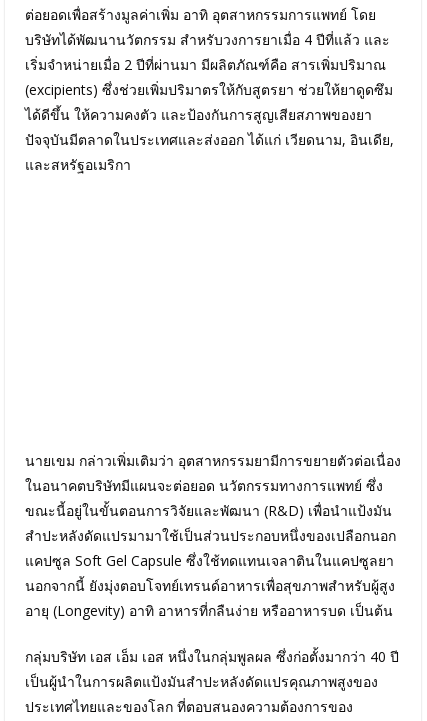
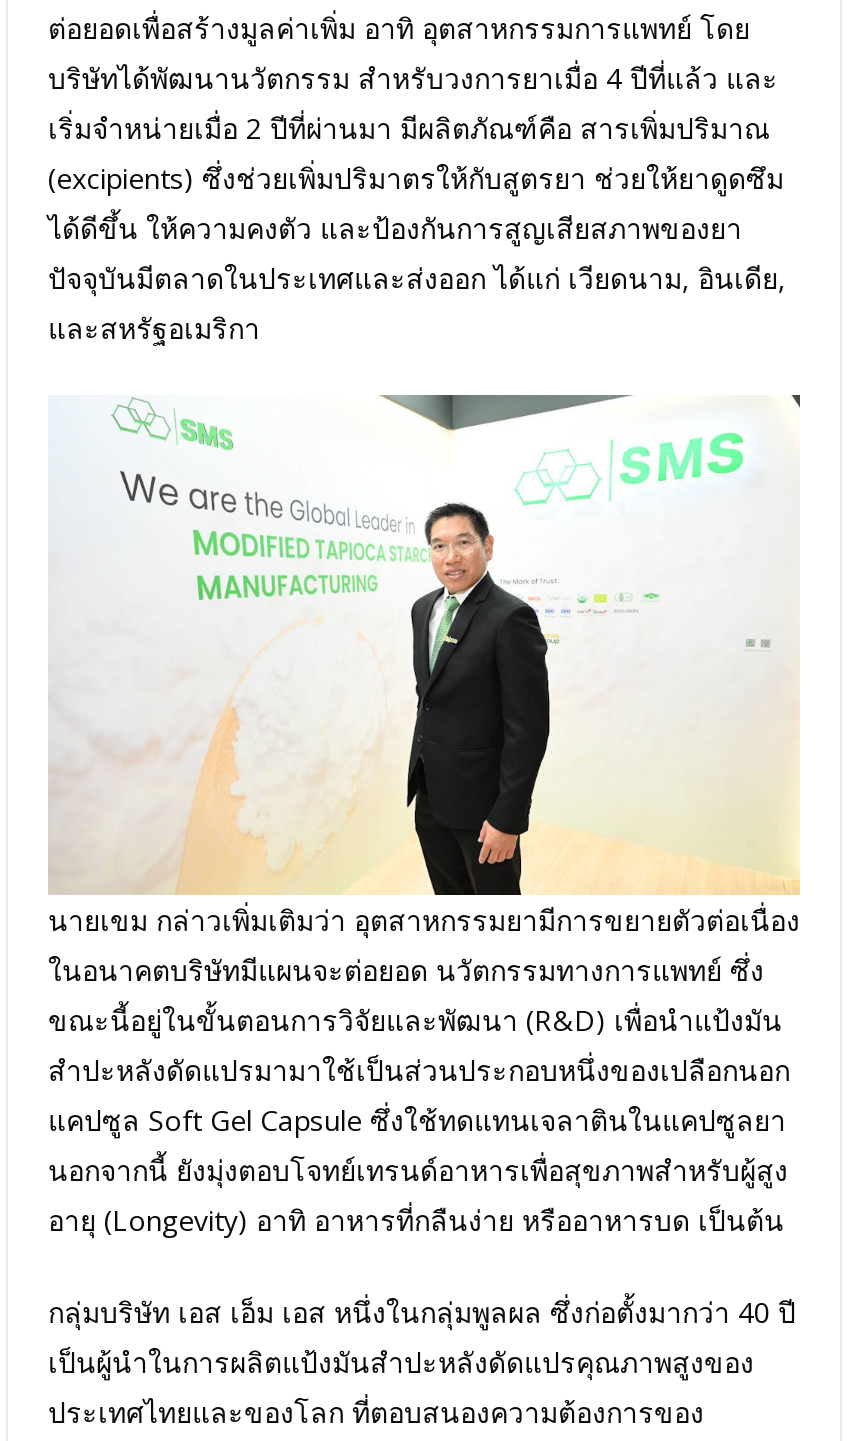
none -> [48,393,802,897] [image]

